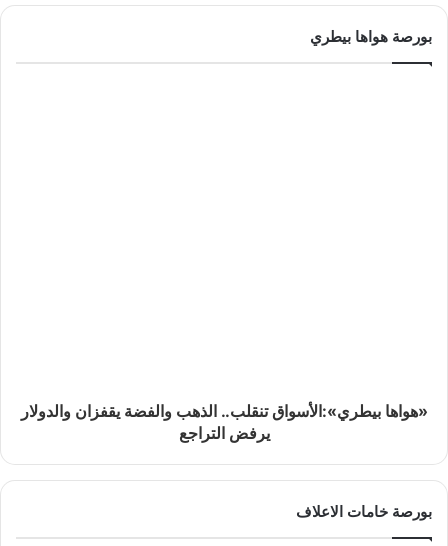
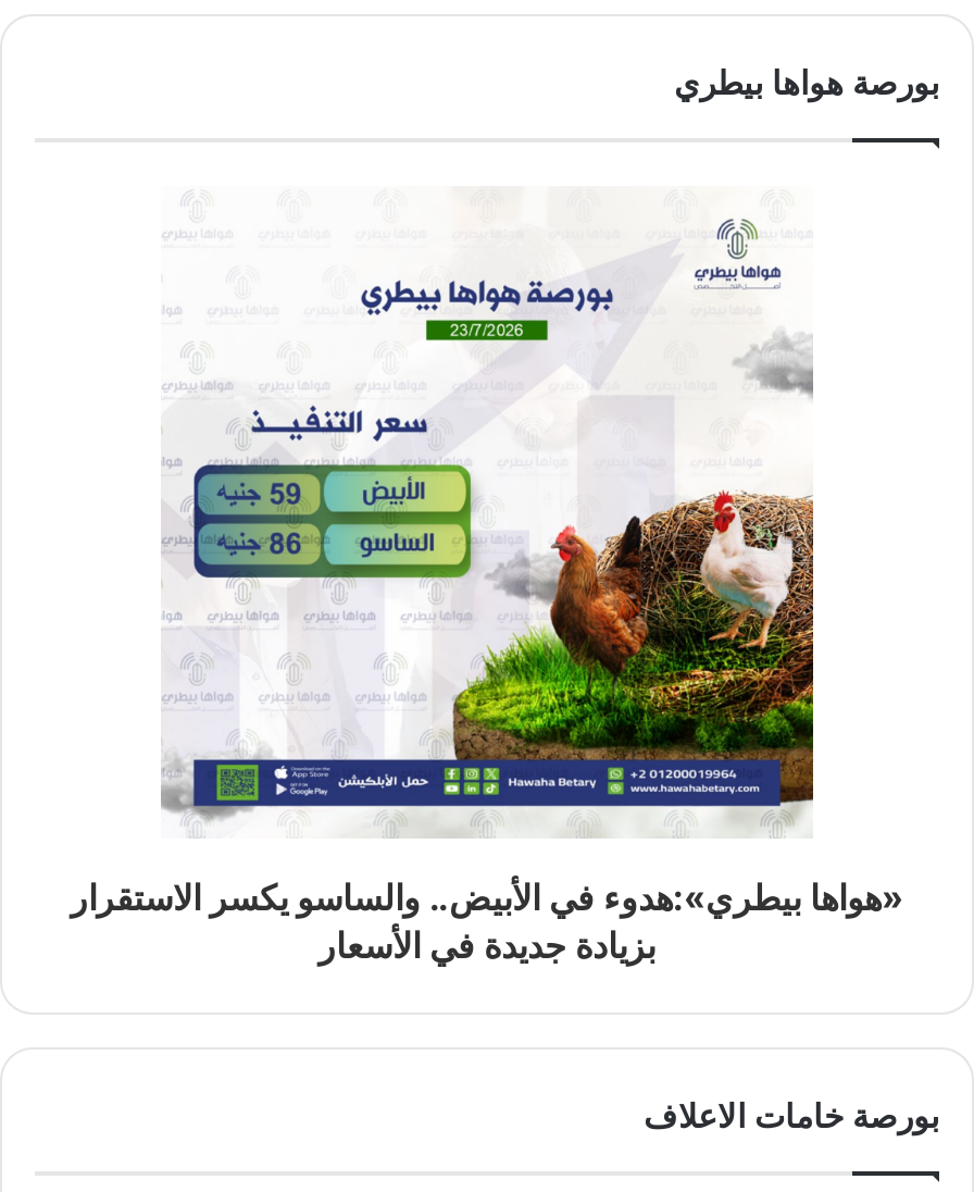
none -> [161,219,815,839] [image]
[20,401,427,443] «هواها بيطري»:الأسواق تنقلب.. الذهب والفضة يقفزان والدولار | يرفض التراجع -> [71,875,903,966] «هواها بيطري»:هدوء في الأبيض.. والساسو يكسر الاستقرار | بزيادة جديدة في الأسعار

